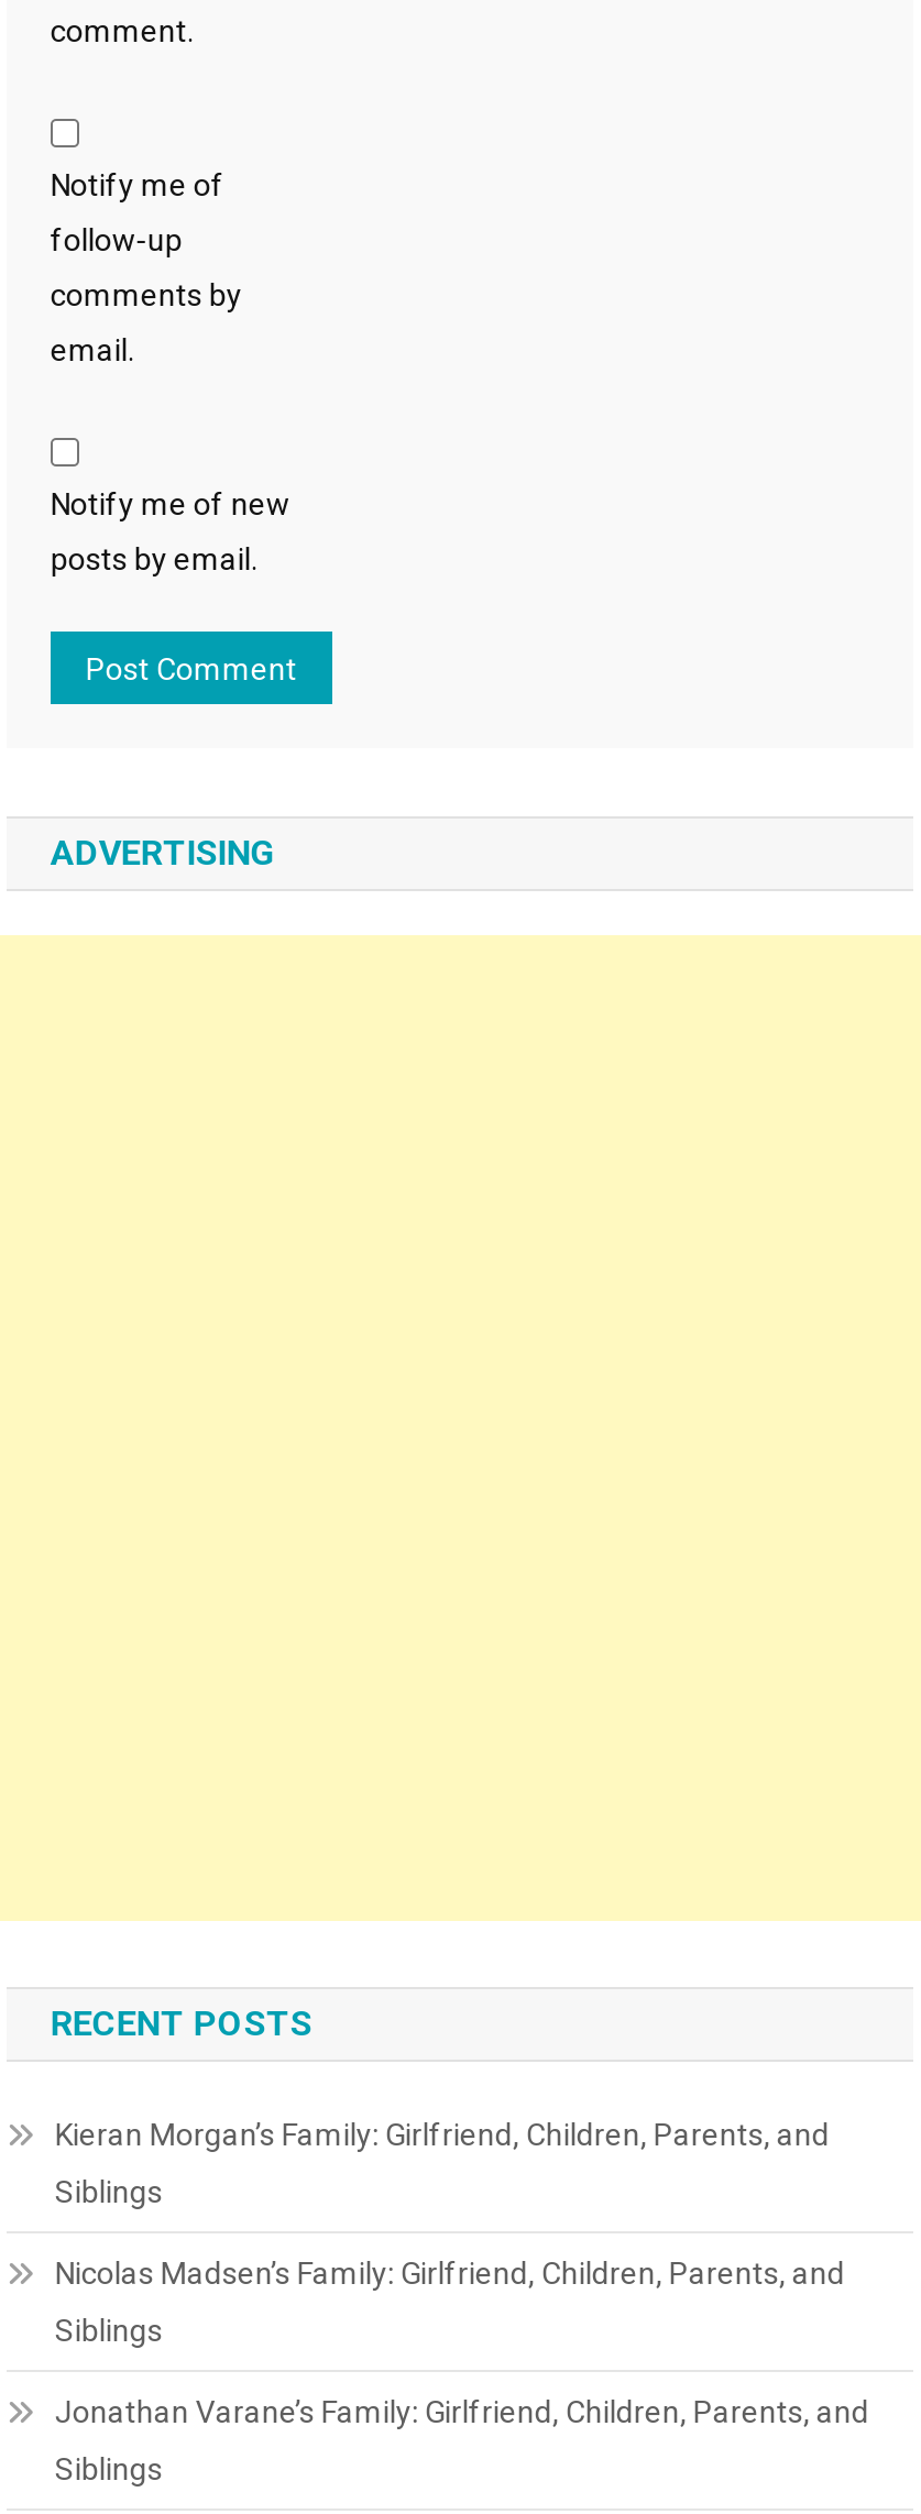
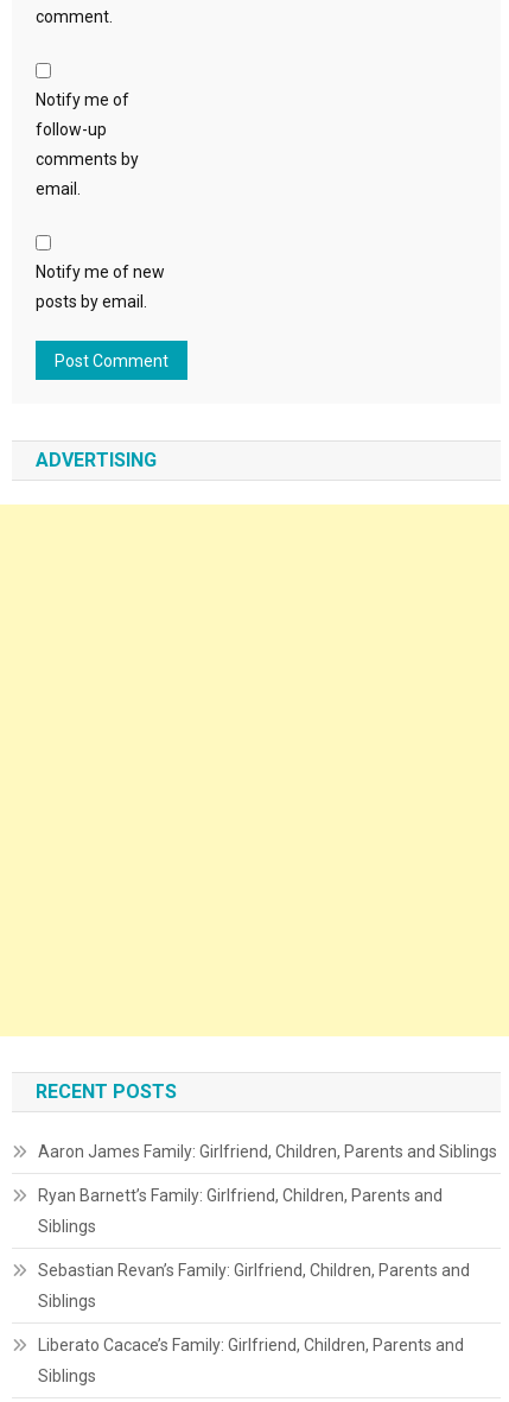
[55,2116,829,2151] Kieran Morgan’s Family: Girlfriend, Children, Parents, and -> [38,1142,497,1204] Aaron James Family: Girlfriend, Children, Parents and Siblings | Ryan Barnett’s Family: Girlfriend, Children, Parents and
[55,2255,845,2290] Nicolas Madsen’s Family: Girlfriend, Children, Parents, and -> [38,1260,470,1279] Sebastian Revan’s Family: Girlfriend, Children, Parents and
[55,2393,869,2428] Jonathan Varane’s Family: Girlfriend, Children, Parents, and -> [38,1335,464,1354] Liberato Cacace’s Family: Girlfriend, Children, Parents and

